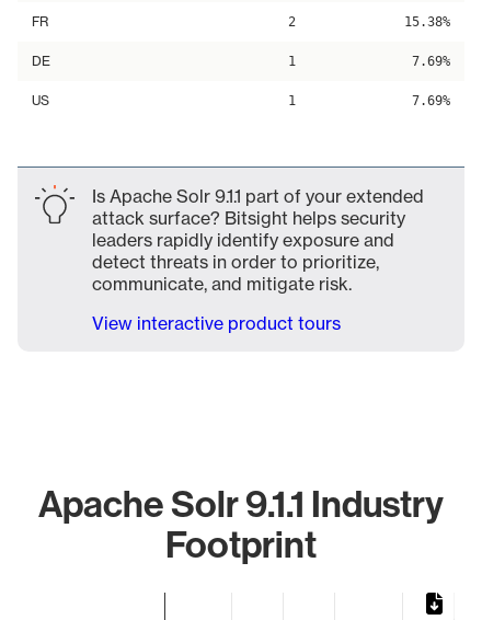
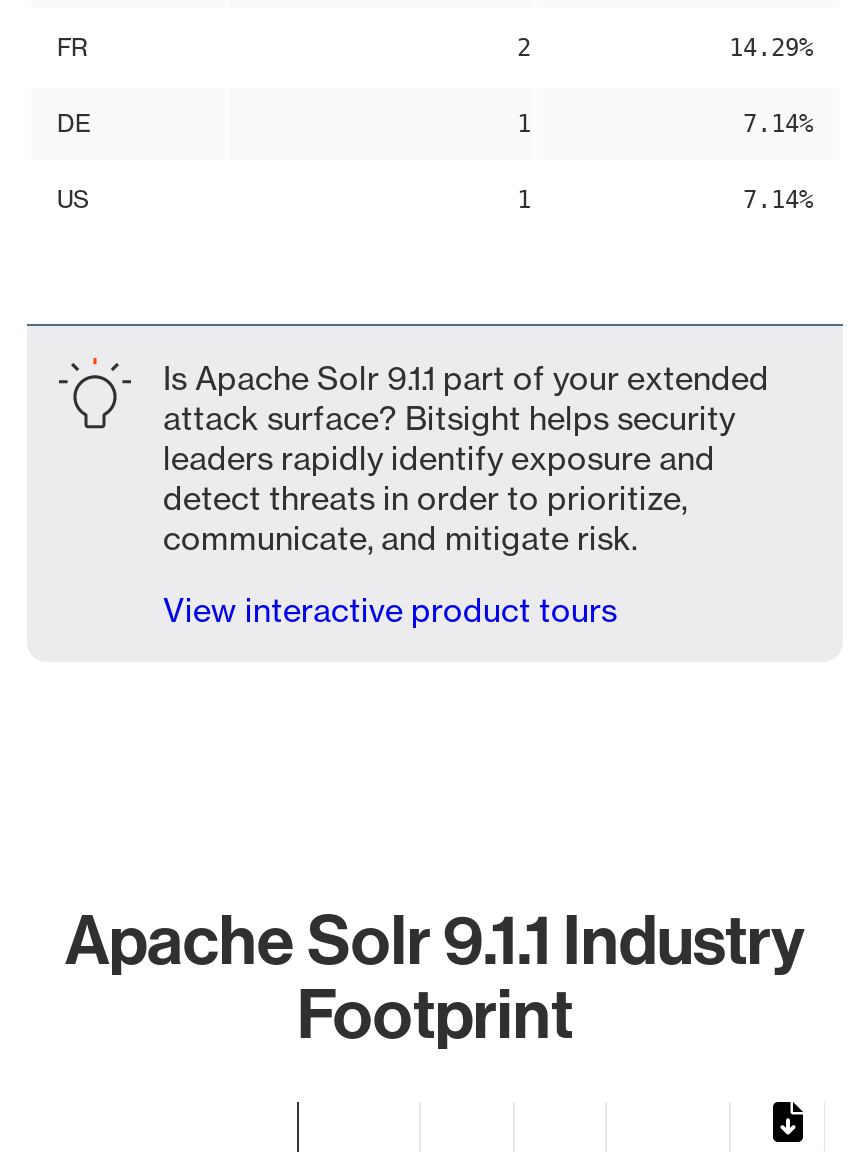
[404,14,450,29] 15.38% -> [729,34,813,62] 14.29%
[412,53,450,69] 7.69% -> [743,110,813,138] 7.14%
[412,93,450,108] 7.69% -> [743,186,813,214] 7.14%

